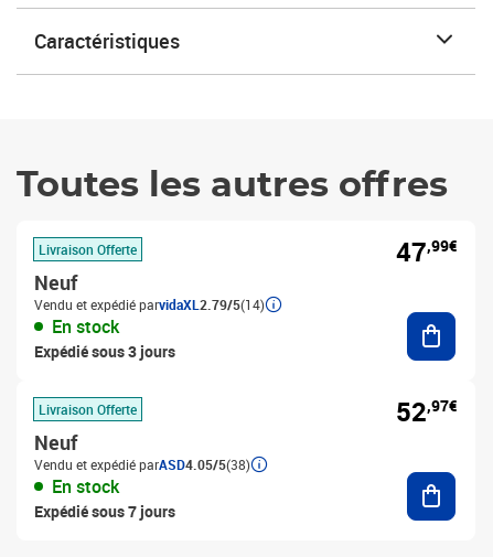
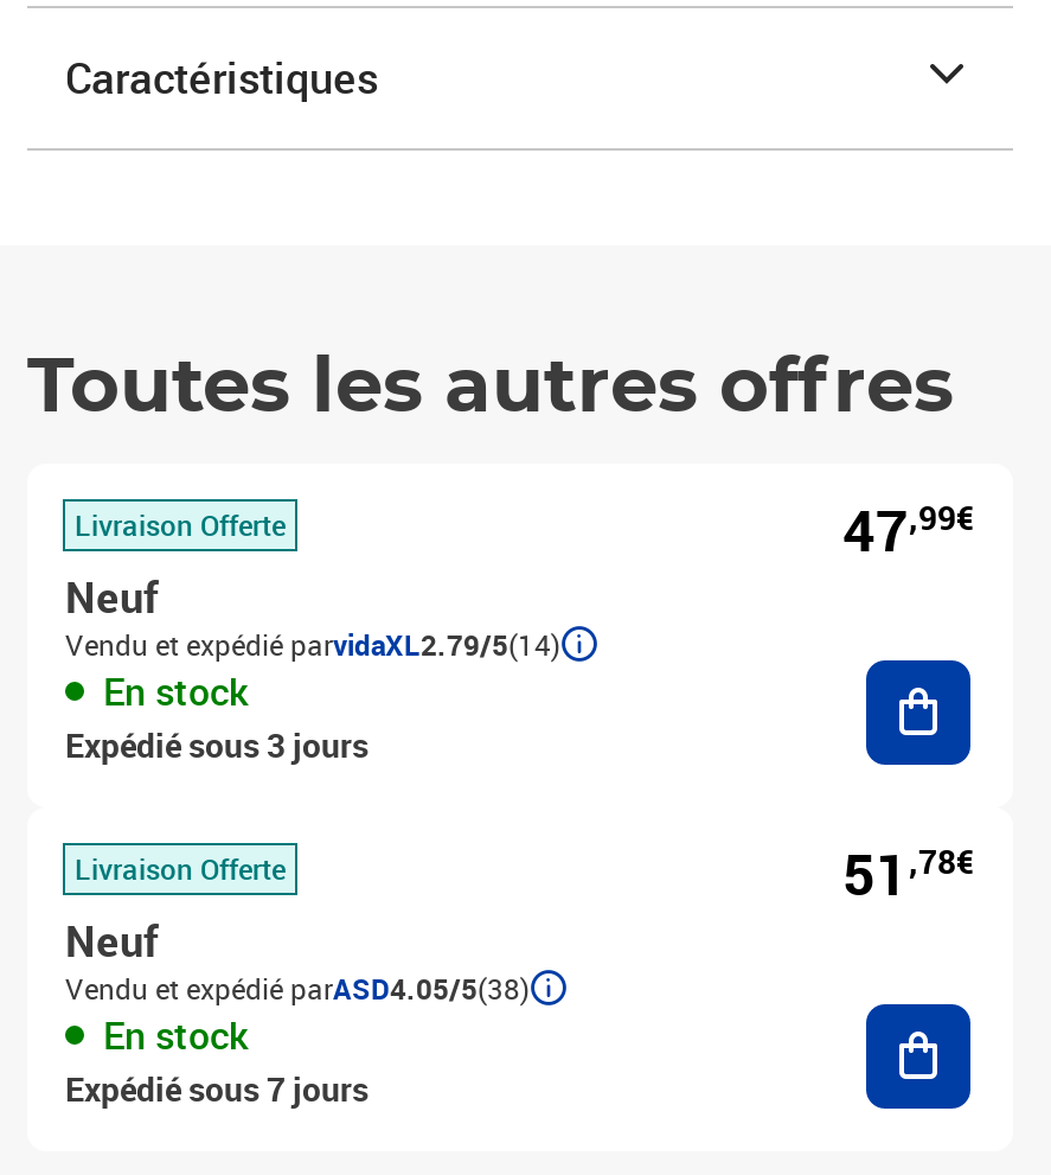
[396,394,458,429] 52,97€ -> [842,836,975,912] 51,78€

